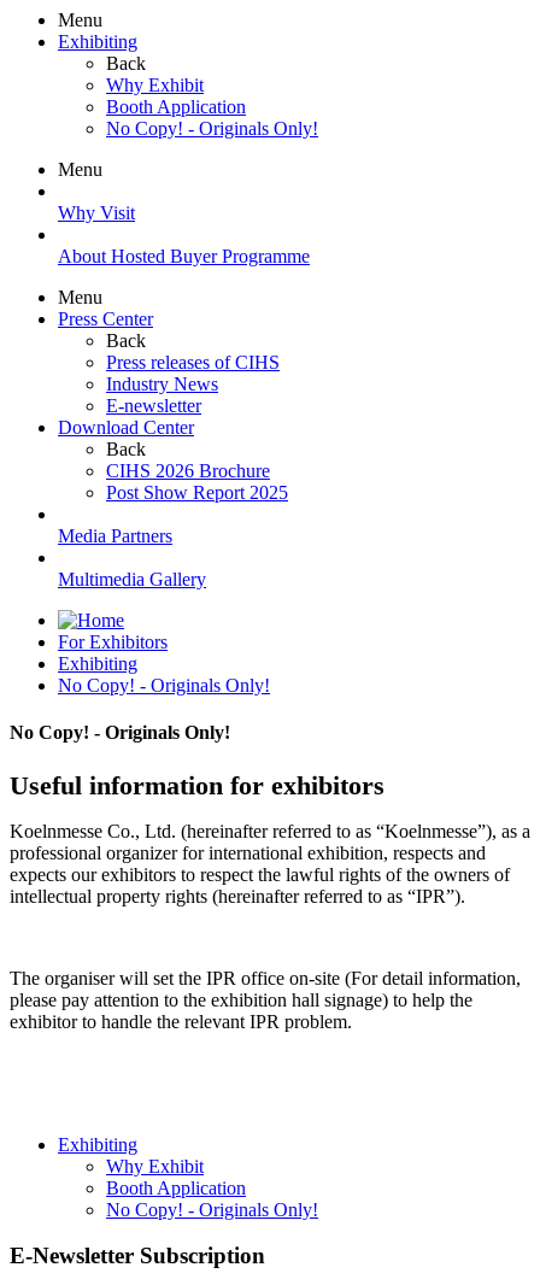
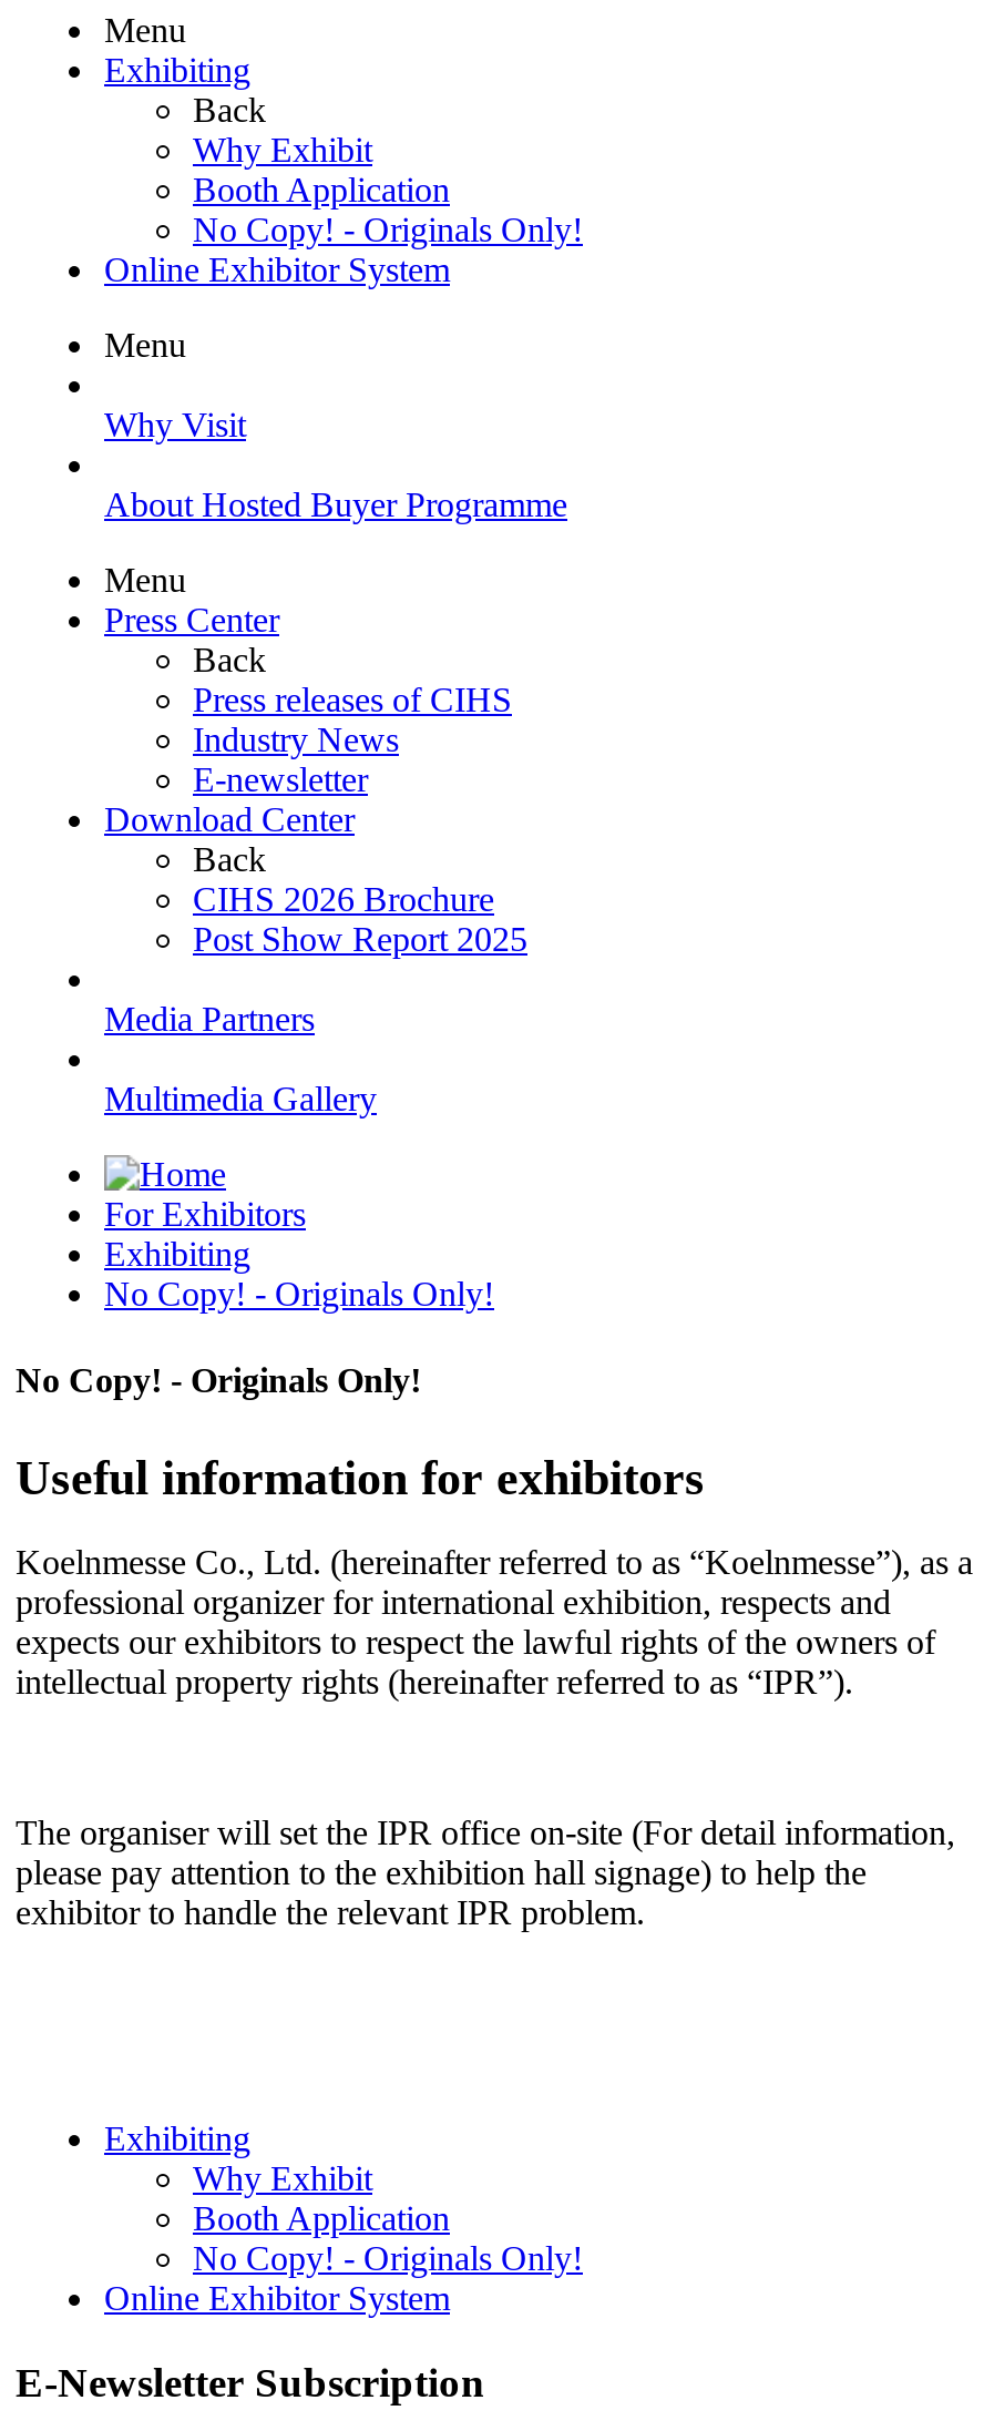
none -> [104,251,450,289] Online Exhibitor System
none -> [104,2278,450,2316] Online Exhibitor System

